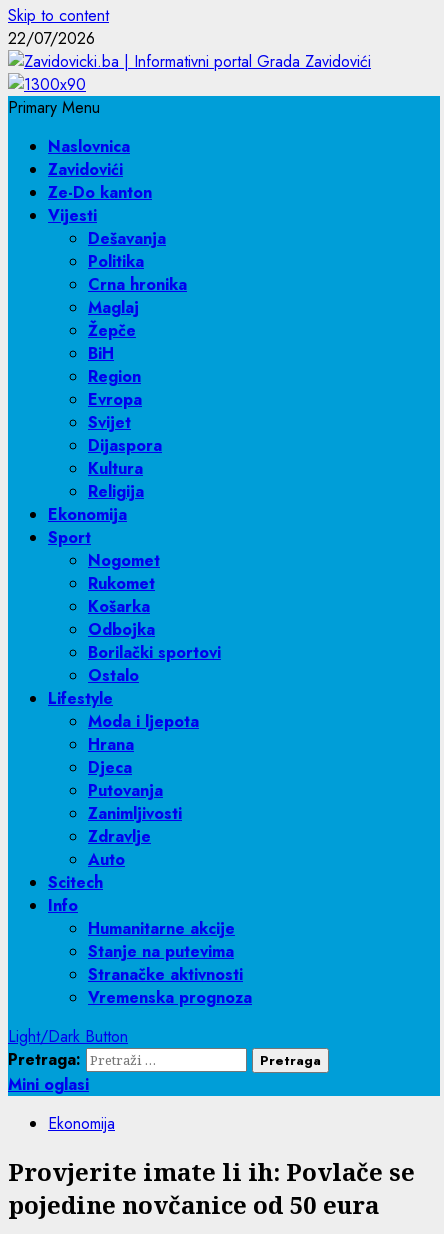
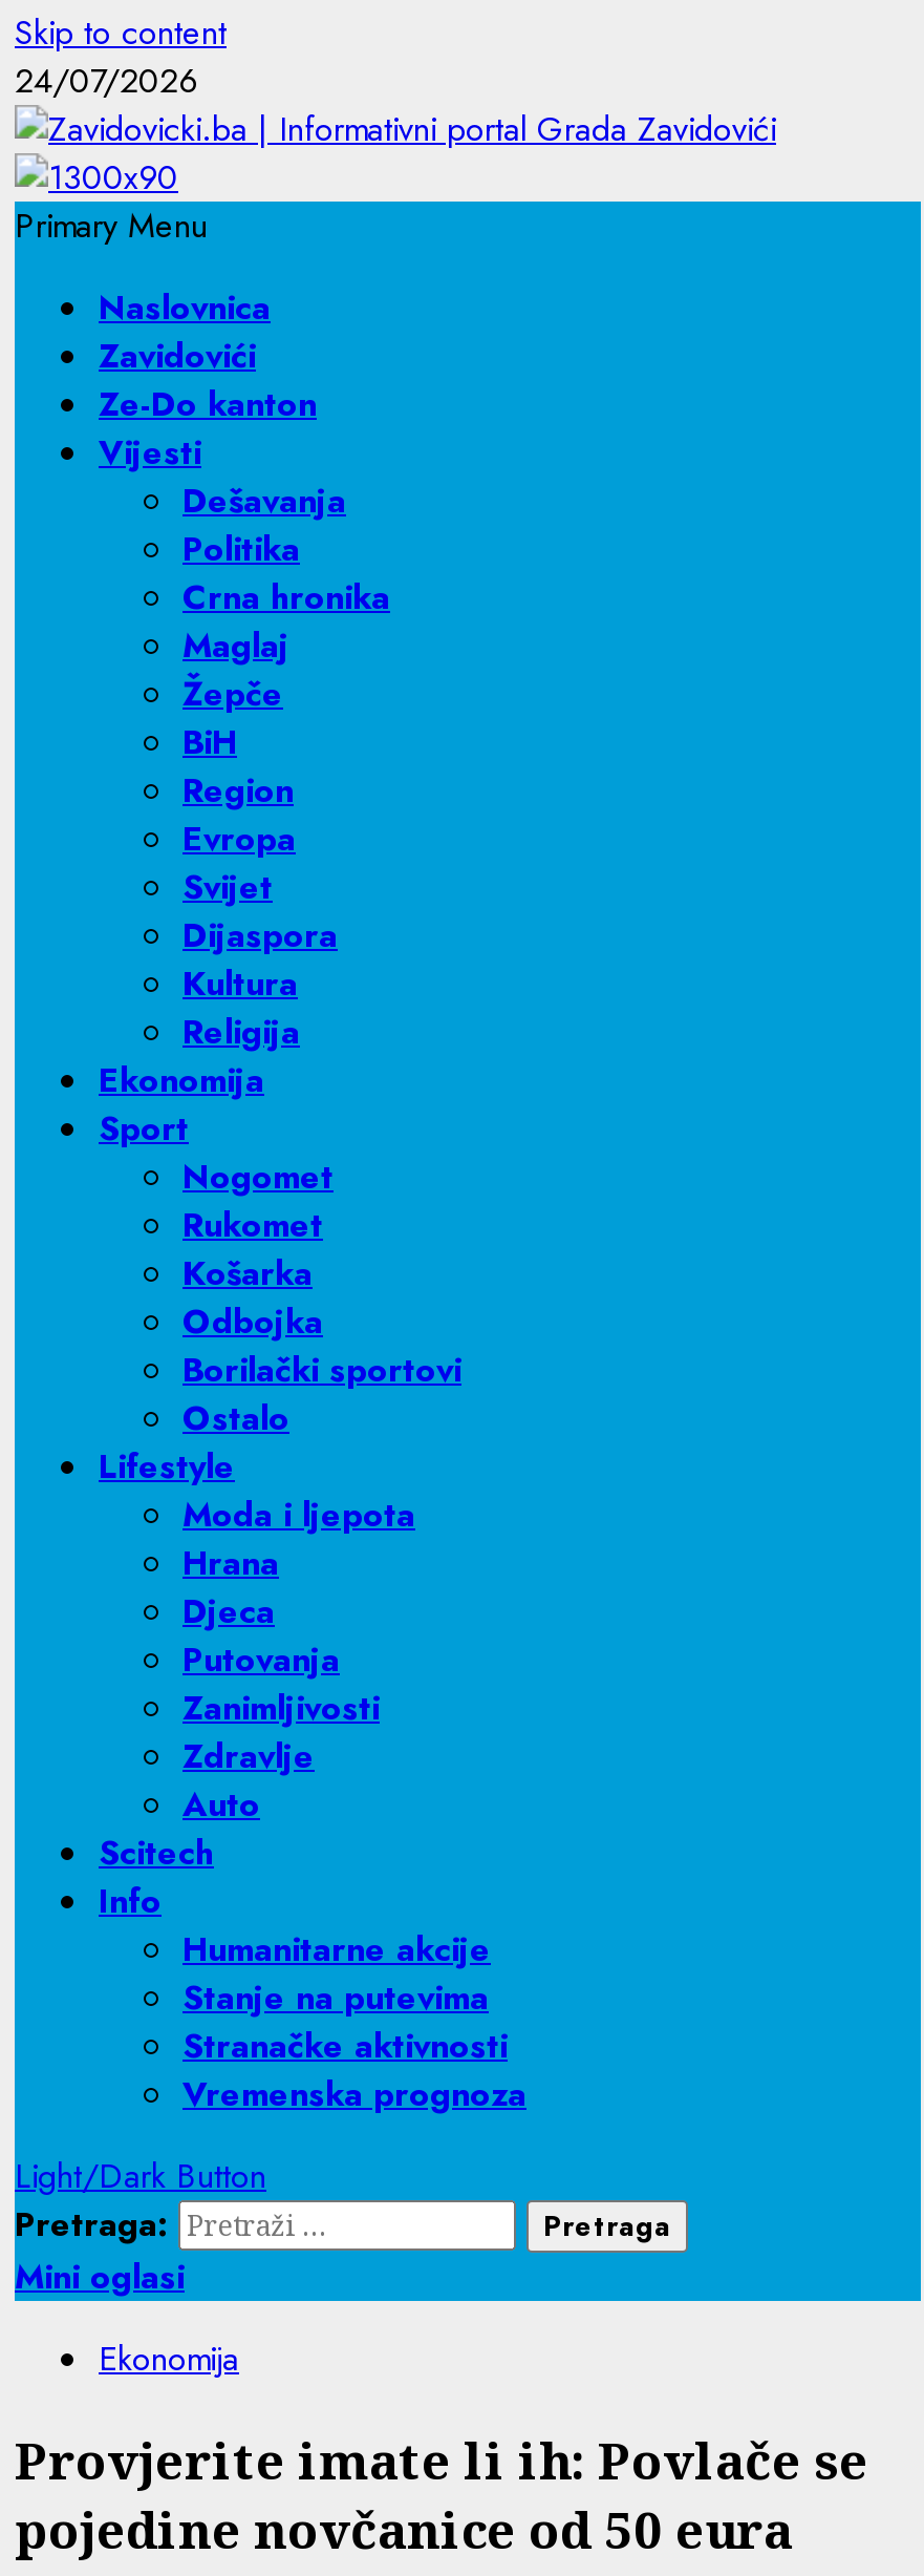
[8,27,95,50] 22/07/2026 -> [15,57,197,105] 24/07/2026

